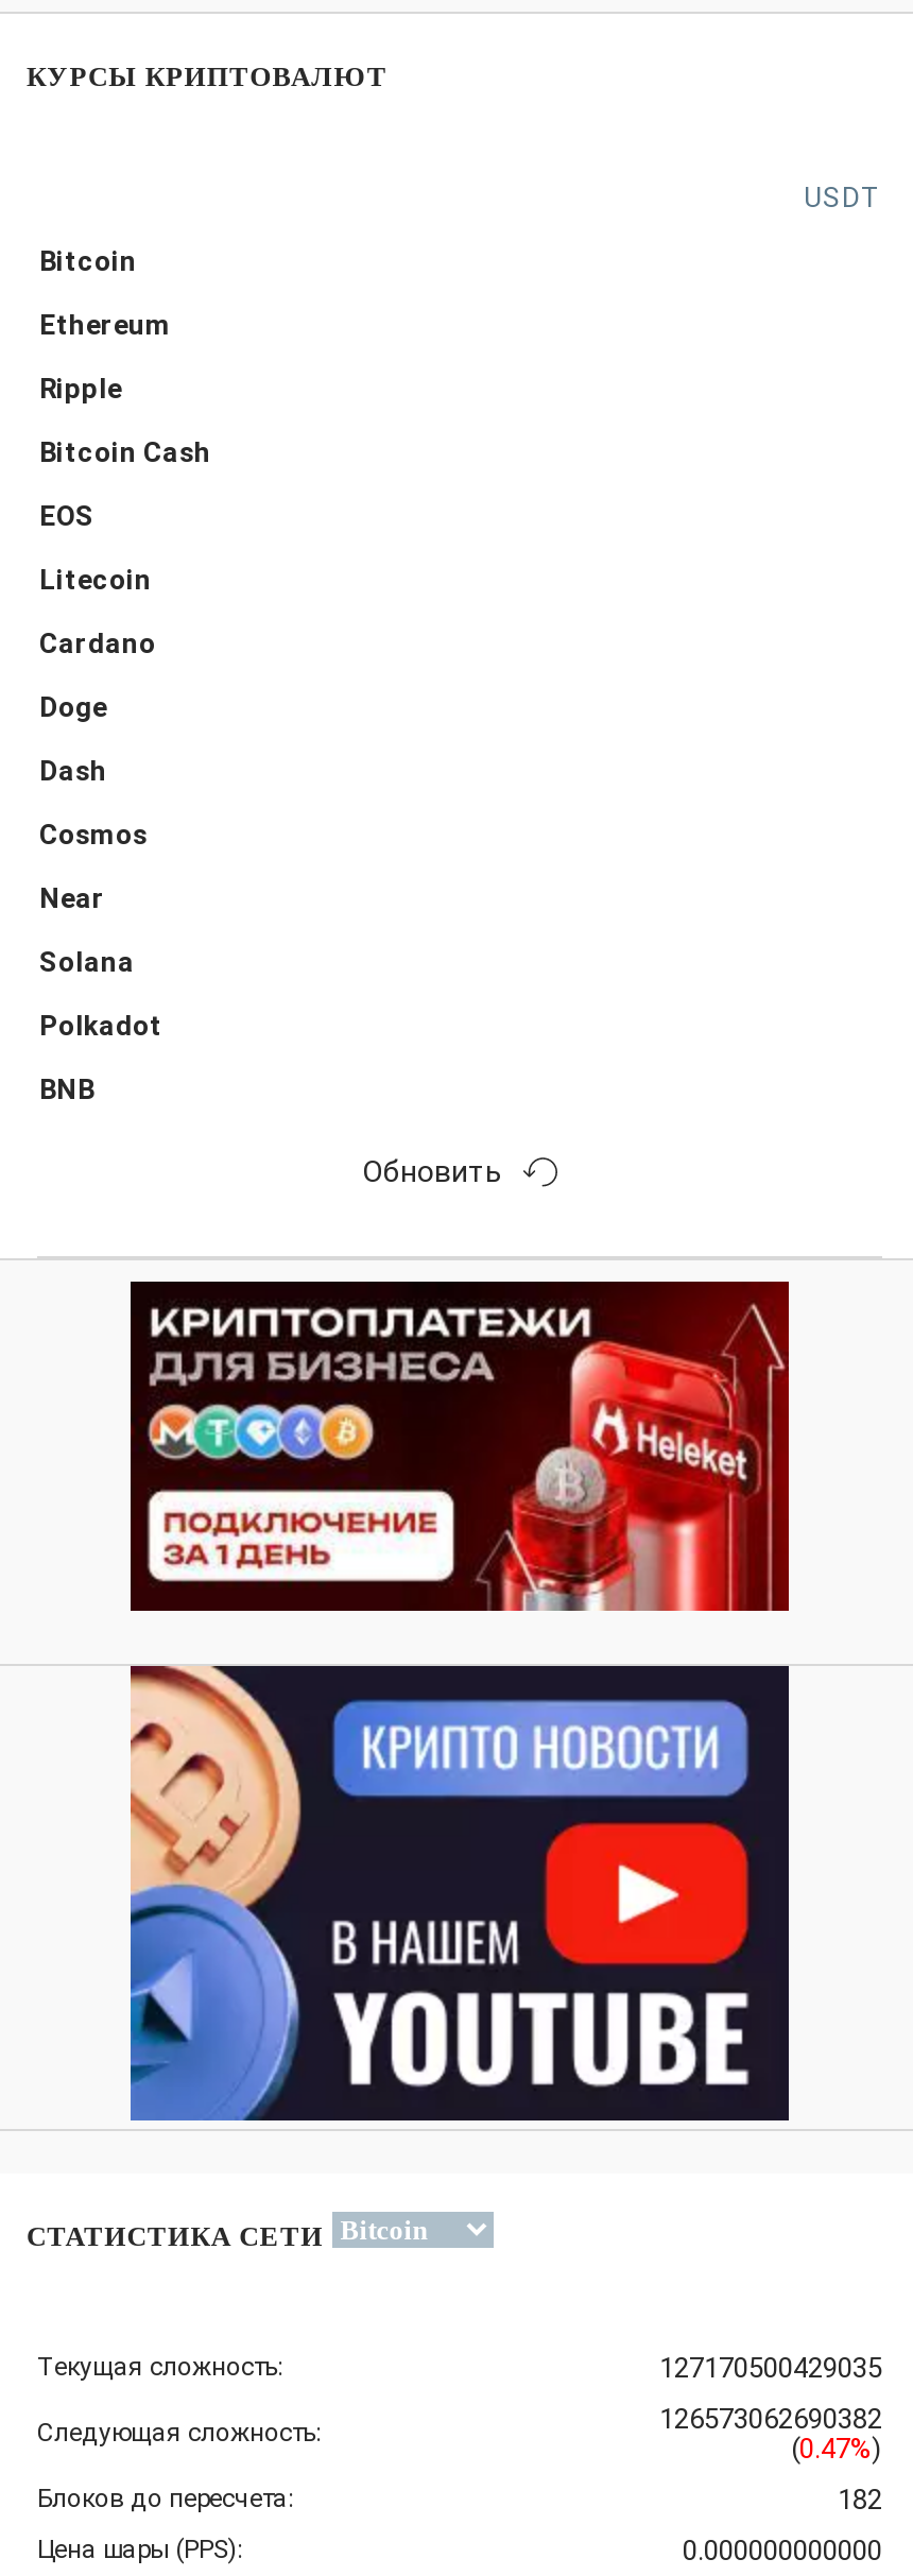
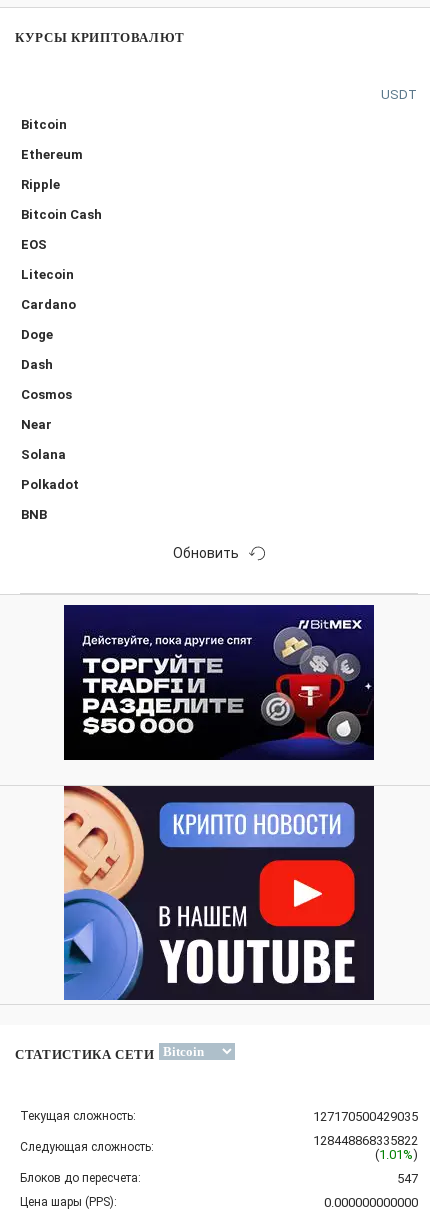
[131,1280,791,1613] [image] -> [64,604,375,761] [image]
[659,2403,882,2435] 126573062690382 -> [313,1133,418,1148] 128448868335822
[791,2433,882,2465] (0.47%) -> [375,1147,418,1162] (1.01%)
[838,2484,882,2515] 182 -> [397,1171,418,1186] 547

